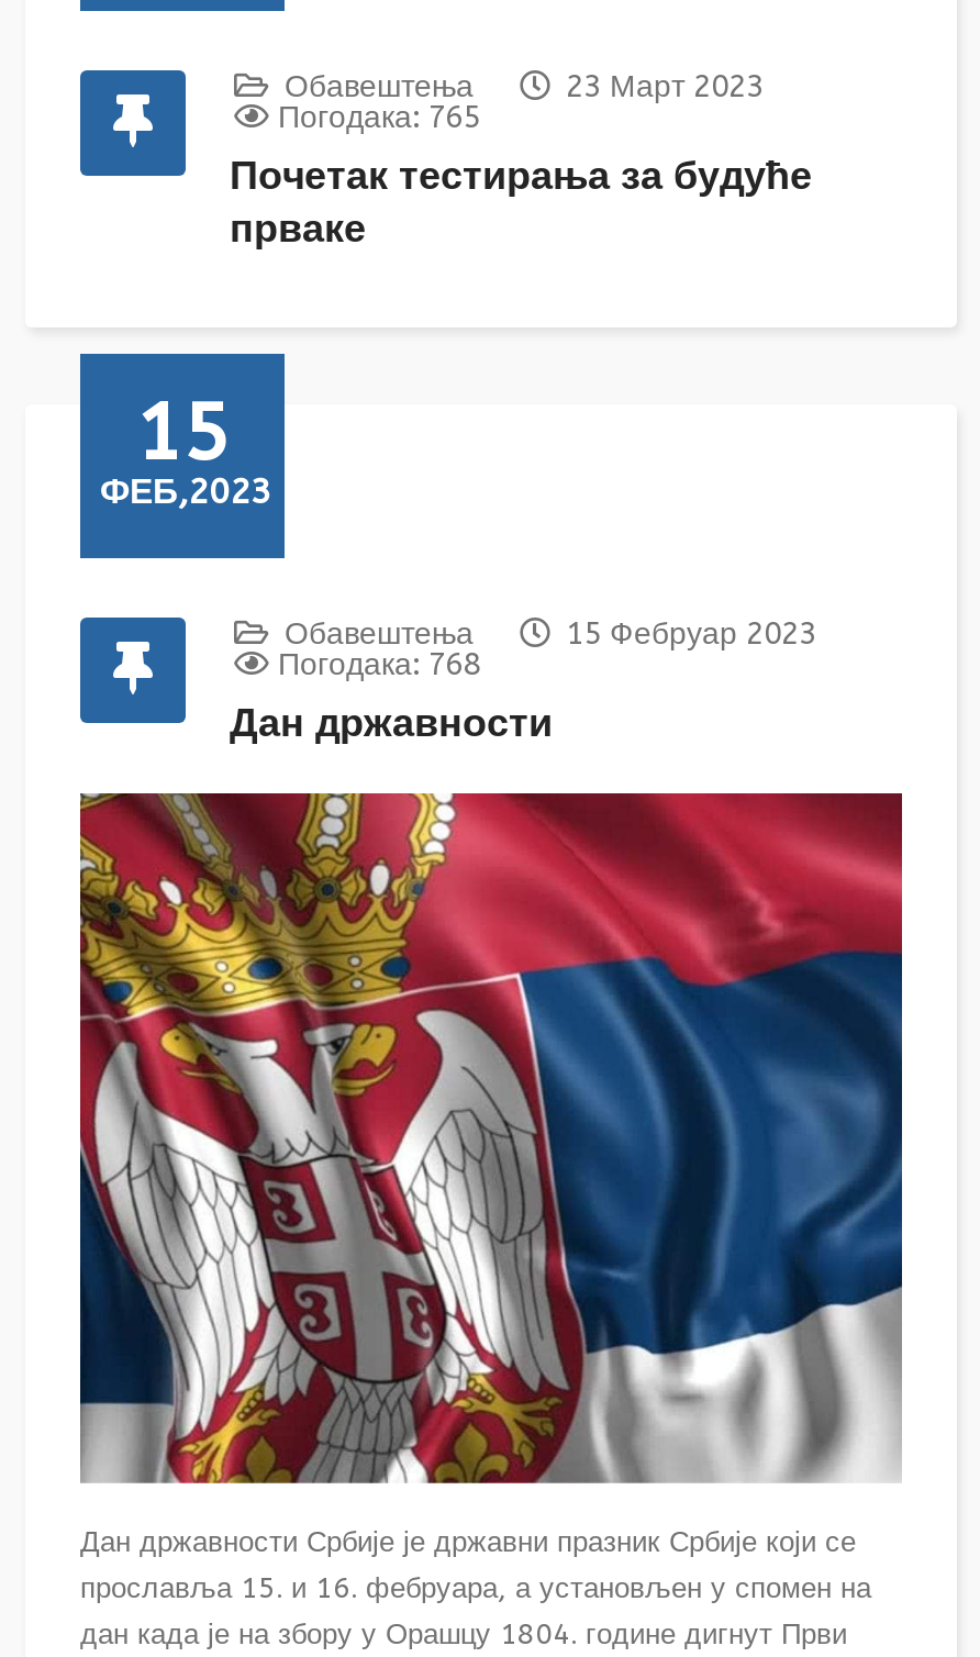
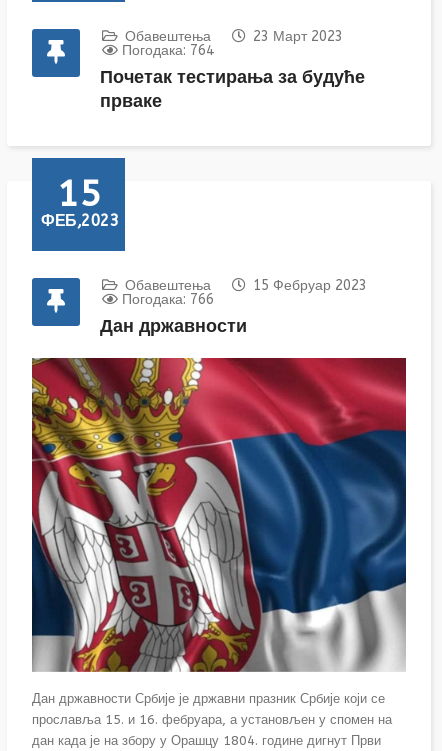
[278,99,480,136] Погодака: 765 -> [122,42,214,59] Погодака: 764
[278,646,480,683] Погодака: 768 -> [122,291,214,308] Погодака: 766

